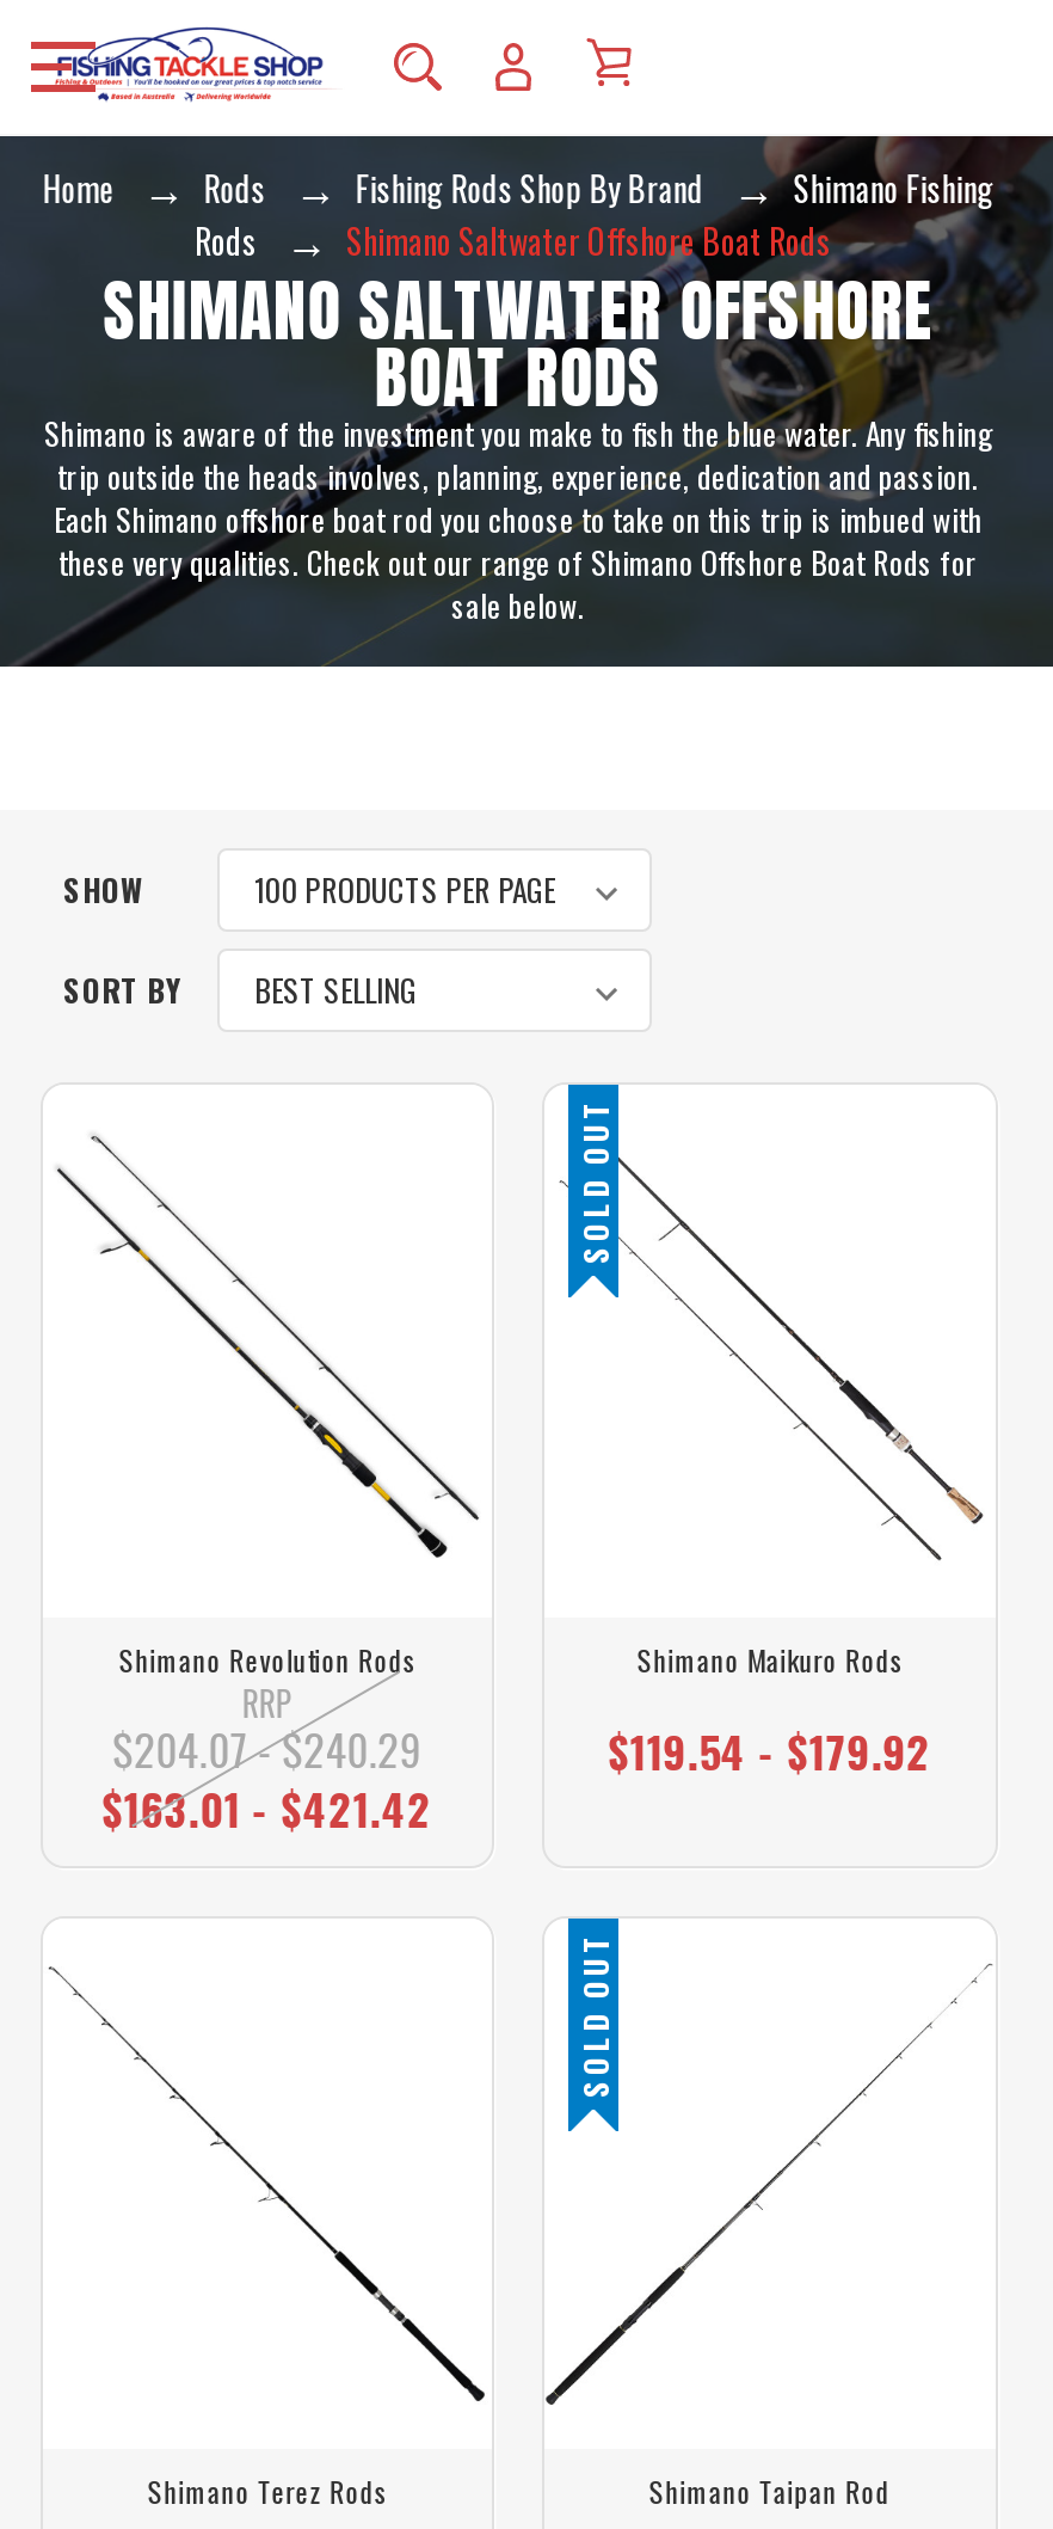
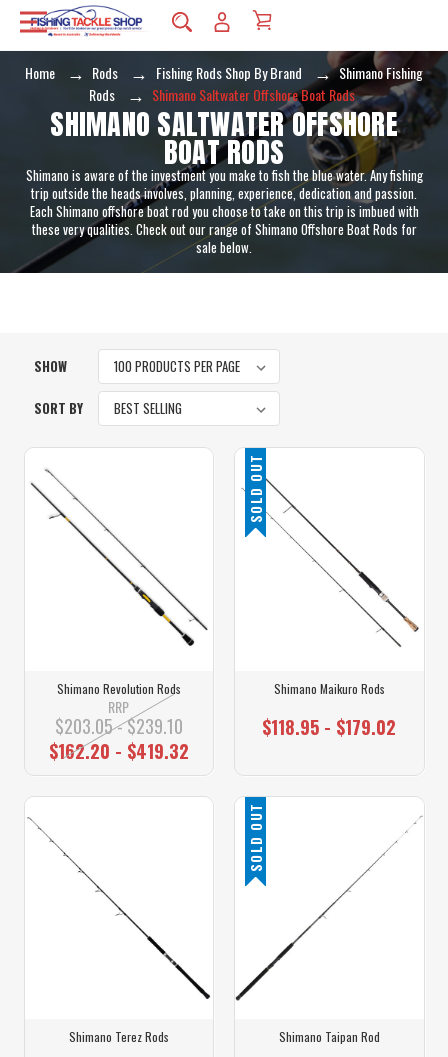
[113,1717,421,1779] $204.07 - $240.29 -> [55,713,183,739] $203.05 - $239.10
[608,1720,931,1782] $119.54 - $179.92 -> [262,714,396,740] $118.95 - $179.02
[102,1777,432,1839] $163.01 - $421.42 -> [49,738,189,764] $162.20 - $419.32

